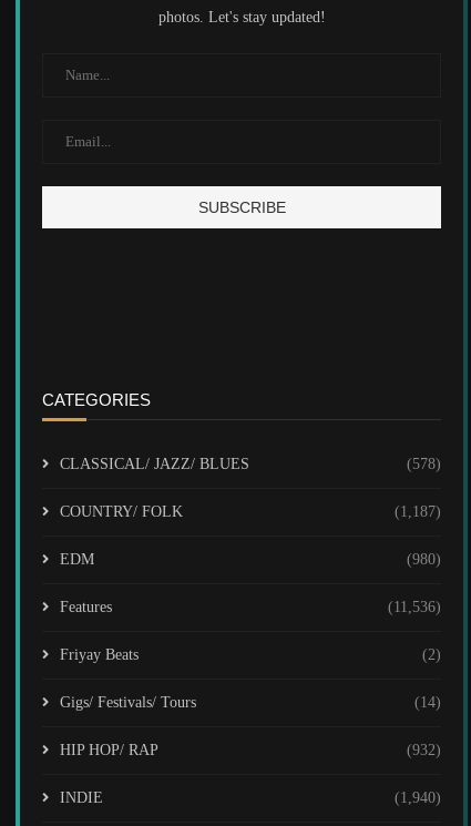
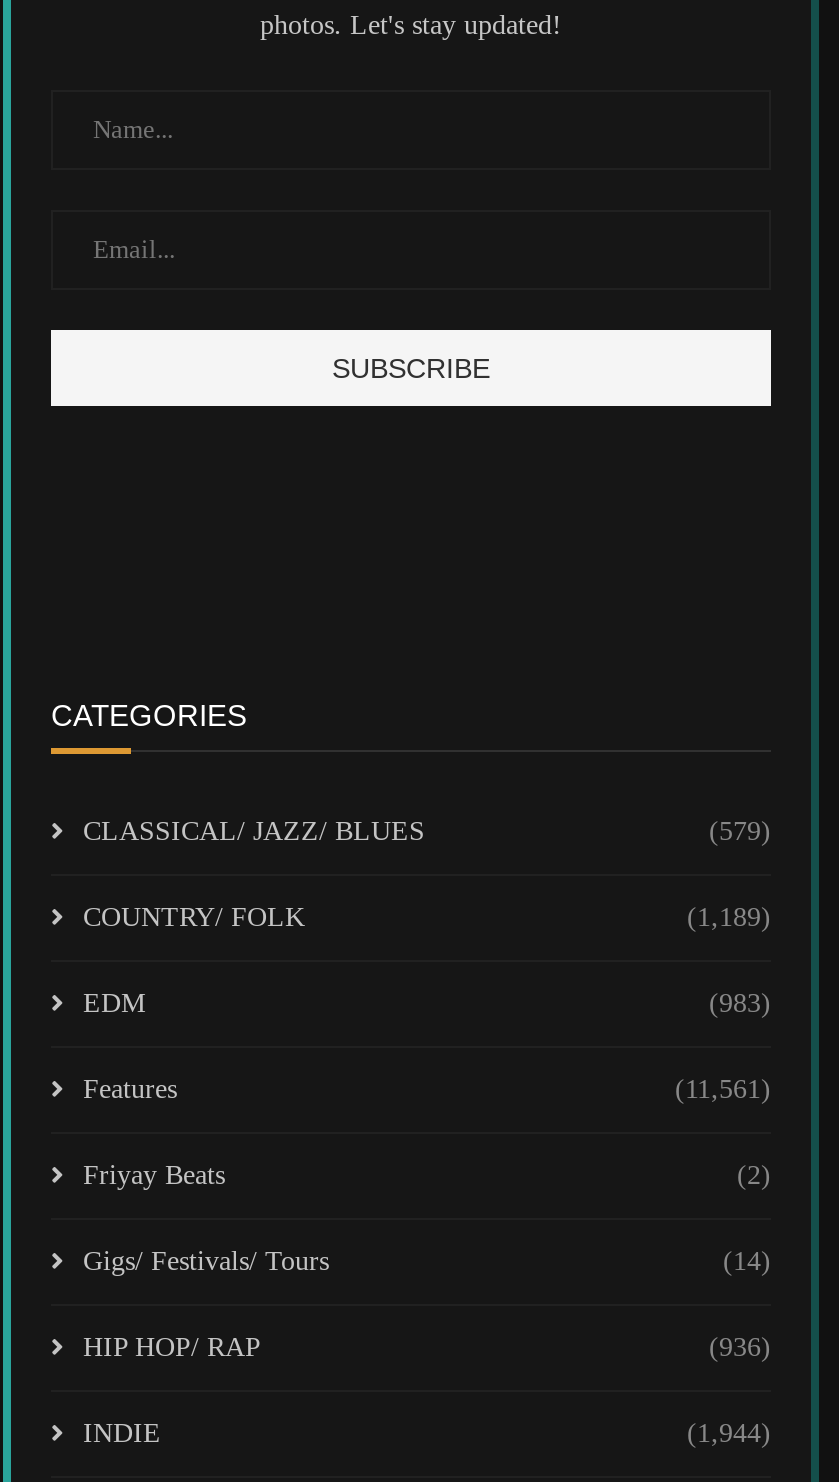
[407,455,441,472] (578) -> [709,815,771,845] (579)
[395,503,441,519] (1,187) -> [687,901,771,931] (1,189)
[407,550,441,567] (980) -> [709,987,771,1017] (983)
[388,598,441,615] (11,536) -> [675,1073,771,1103] (11,561)
[407,741,441,758] (932) -> [709,1331,771,1361] (936)
[395,789,441,805] (1,940) -> [687,1417,771,1447] (1,944)

